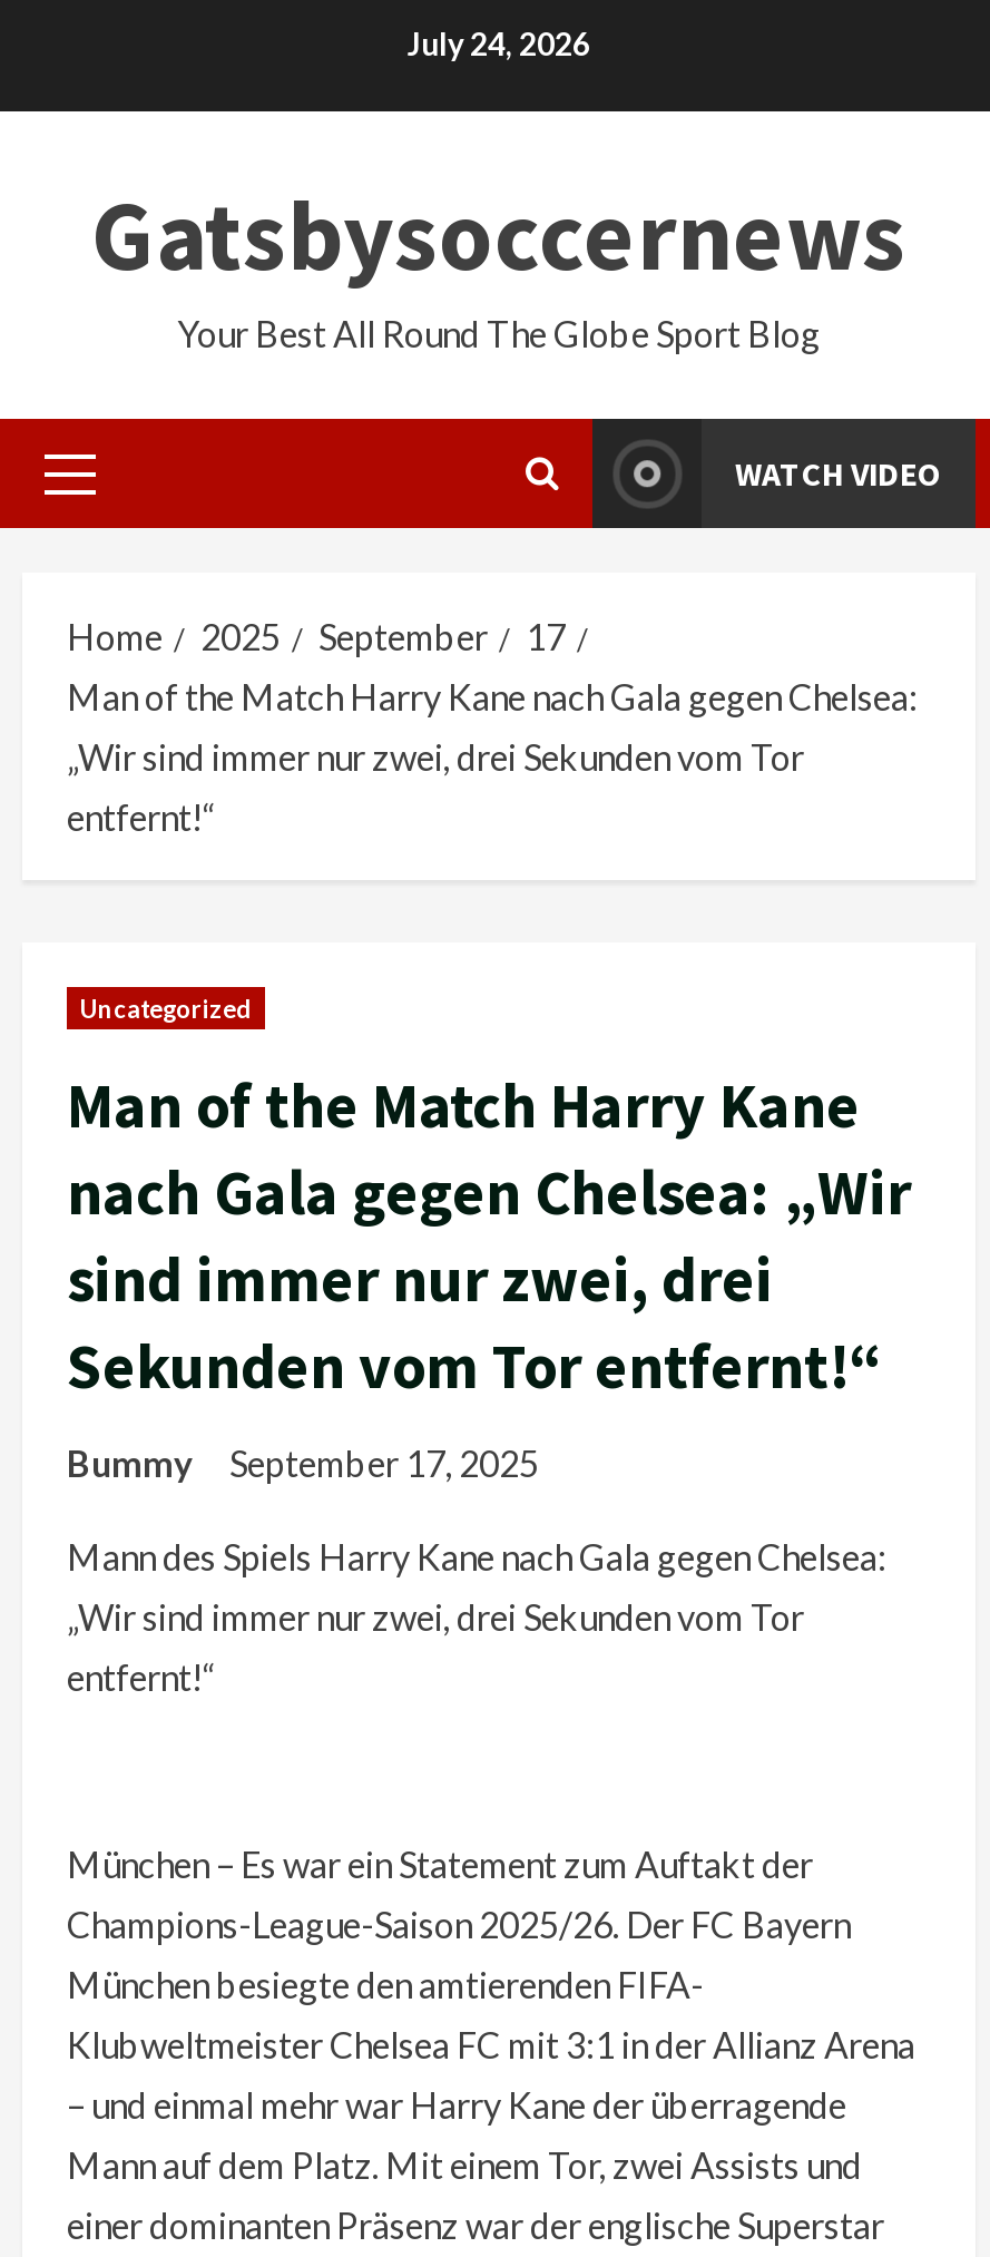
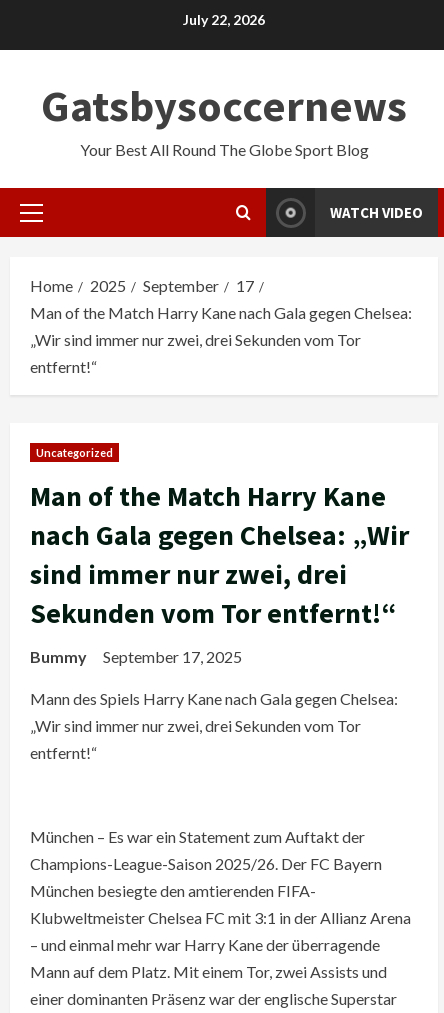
[408,24,590,62] July 24, 2026 -> [183,11,265,28] July 22, 2026

